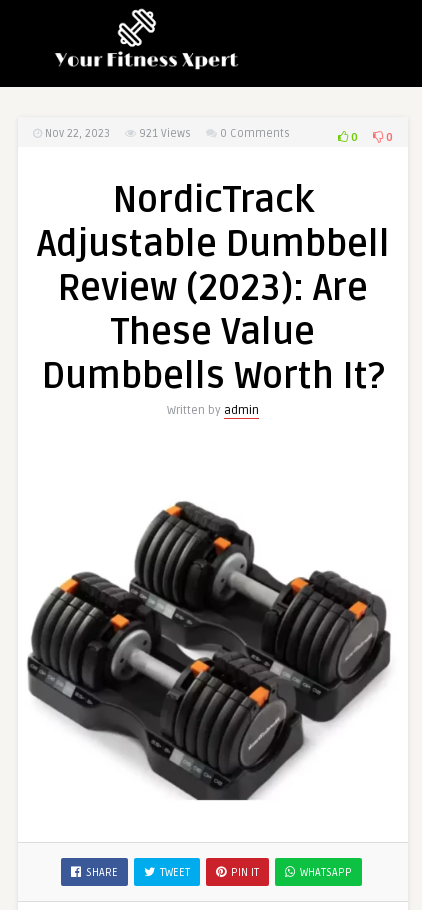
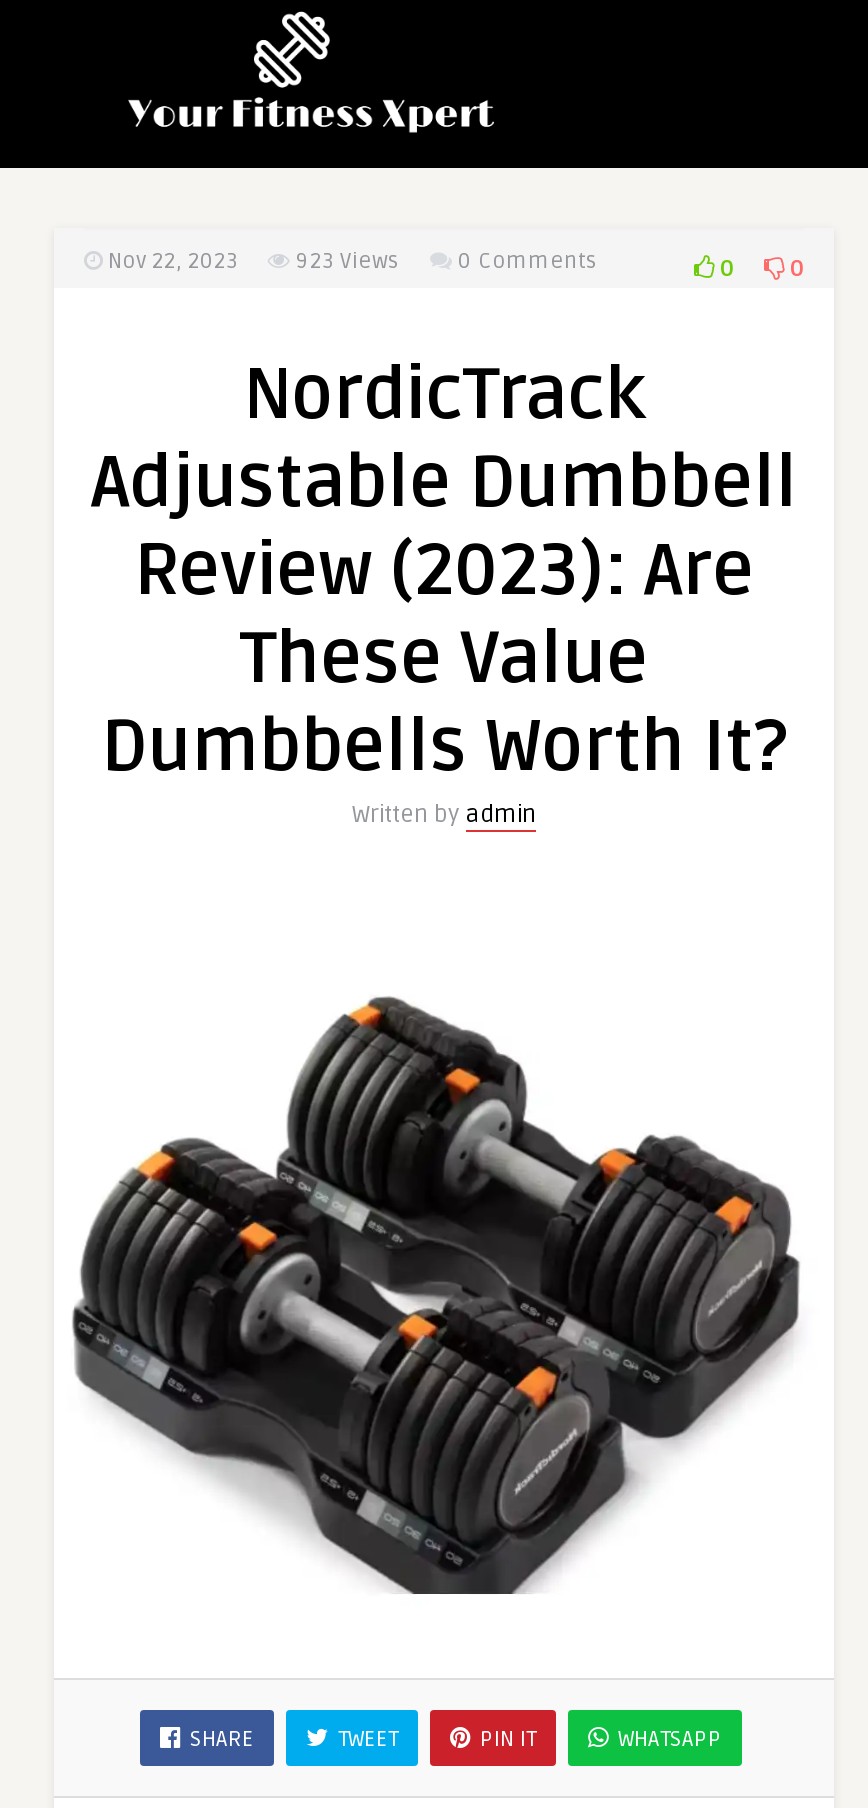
[42,127,191,140] Nov 22, 2023 921 Views -> [102,248,400,274] Nov 22, 2023 923 Views

